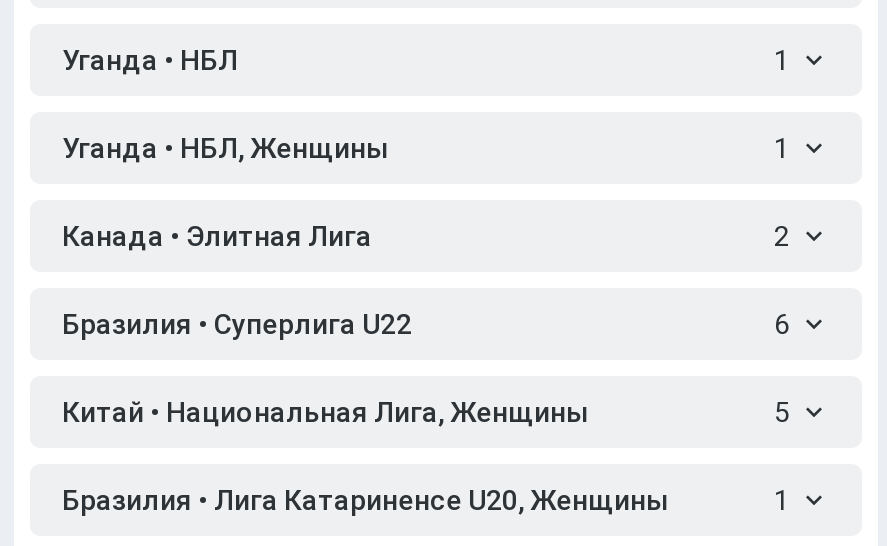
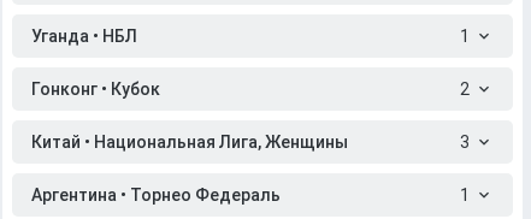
[62,132,790,252] Уганда • НБЛ, Женщины | 1 | Канада • Элитная Лига -> [31,79,160,99] Гонконг • Кубок
[62,308,790,340] Бразилия • Суперлига U22 | 6 -> none
[774,396,790,428] 5 -> [460,132,470,152] 3
[62,484,668,516] Бразилия • Лига Катариненсе U20, Женщины -> [31,185,281,205] Аргентина • Торнео Федераль

